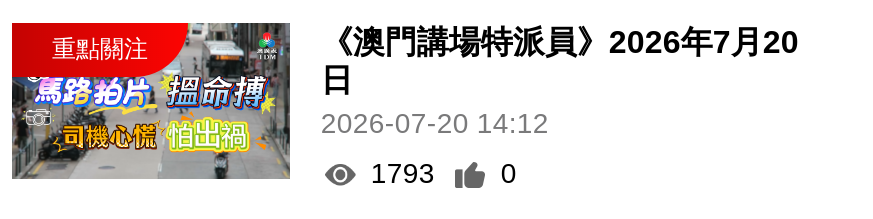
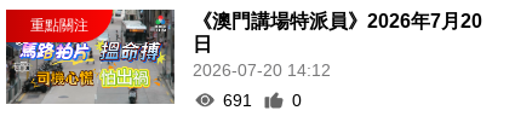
[371,157,435,189] 1793 -> [223,90,252,109] 691

